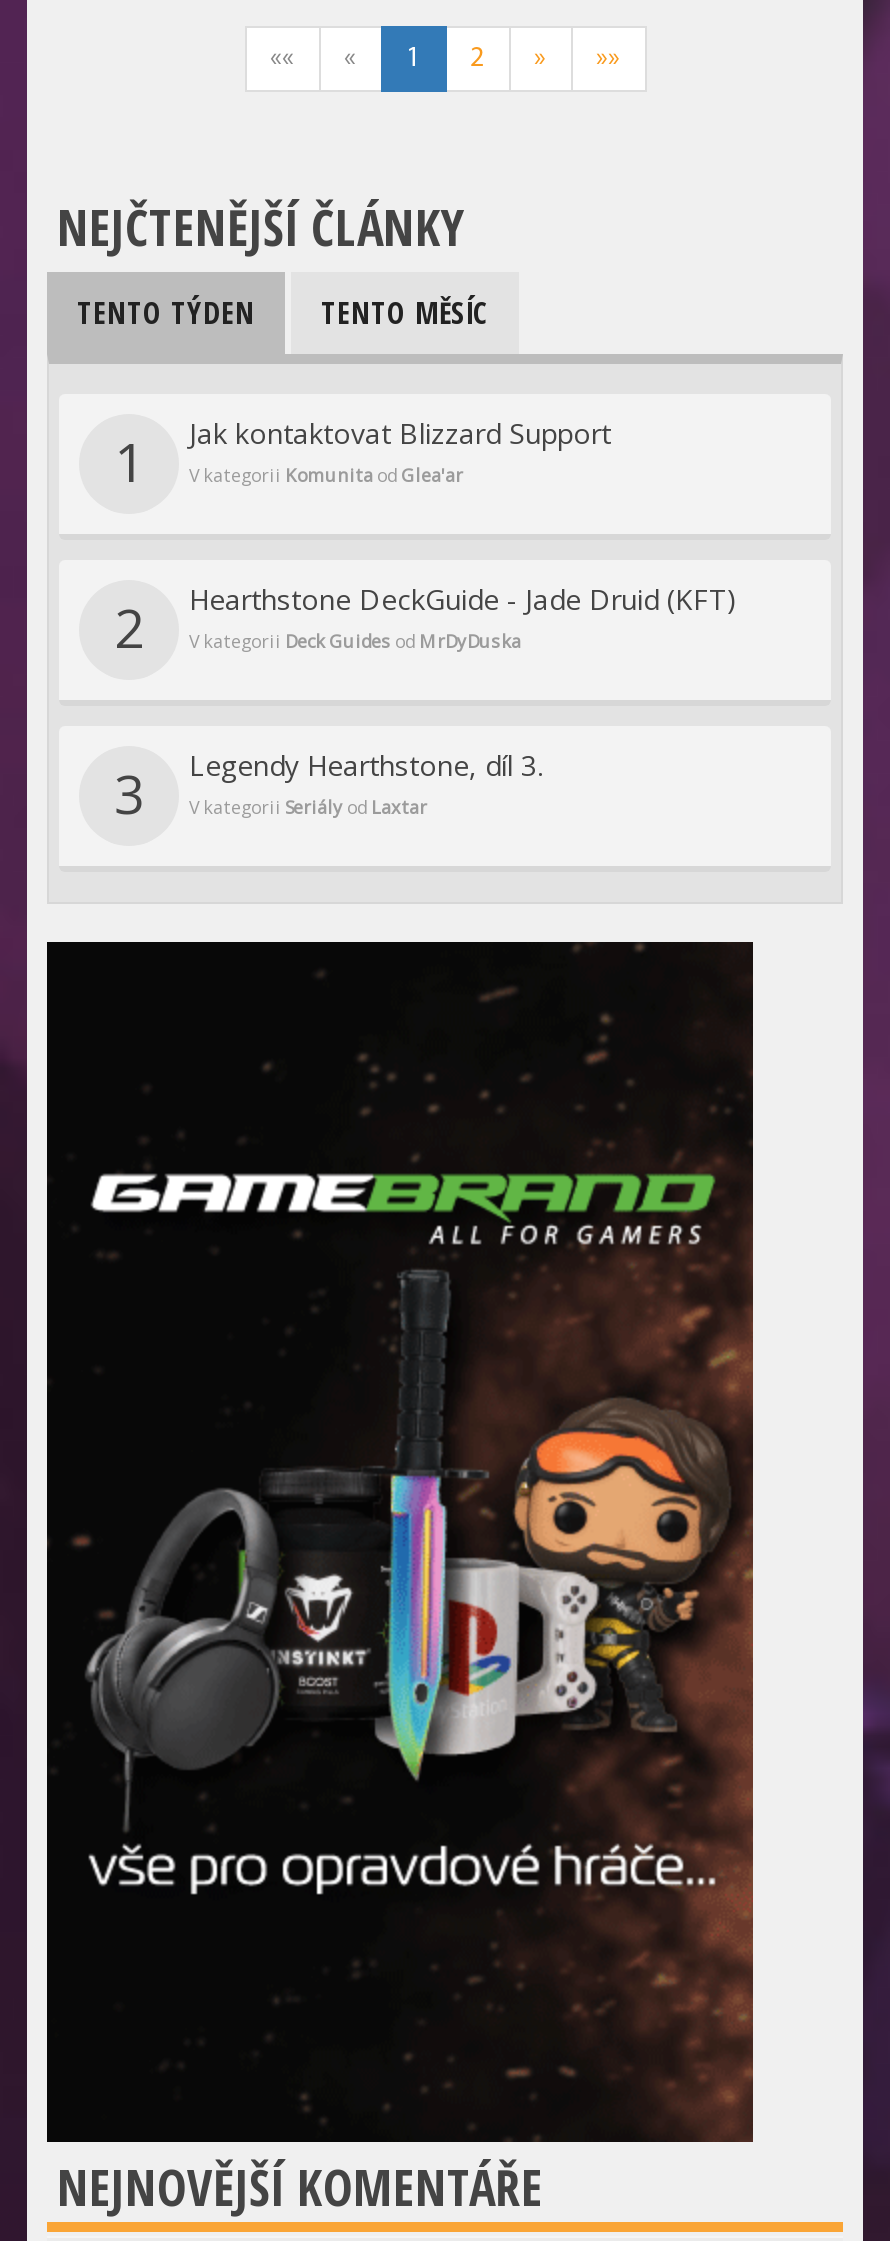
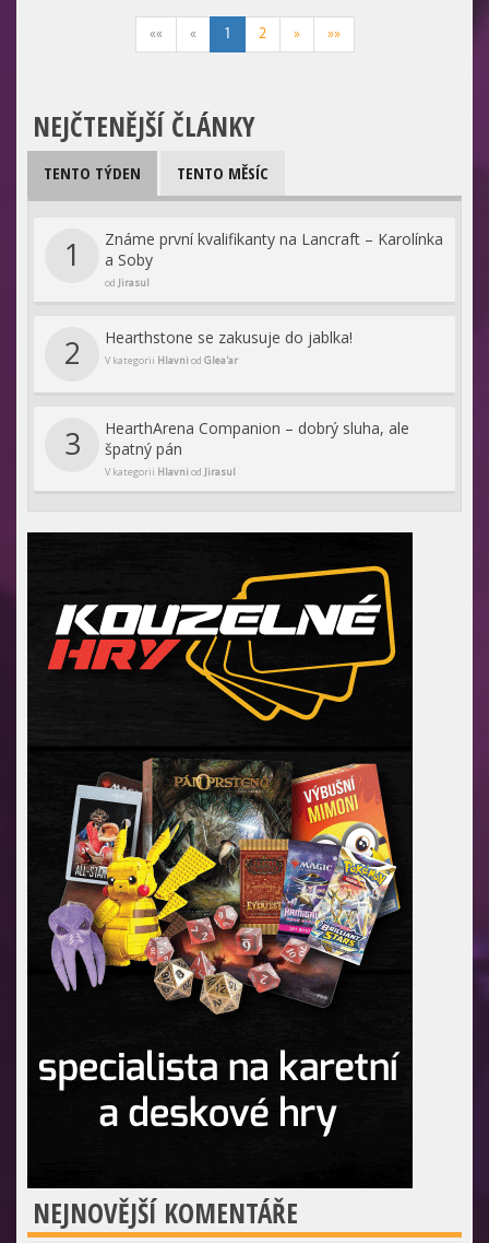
[189,414,611,488] Jak kontaktovat Blizzard Support | V kategorii Komunita od Glea'ar -> [105,228,443,290] Známe první kvalifikanty na Lancraft – Karolínka | a Soby | od Jirasul
[189,580,737,654] Hearthstone DeckGuide - Jade Druid (KFT) | V kategorii Deck Guides od MrDyDuska -> [105,327,353,367] Hearthstone se zakusuje do jablka! | V kategorii Hlavni od Glea'ar
[189,746,543,820] Legendy Hearthstone, díl 3. | V kategorii Seriály od Laxtar -> [105,418,409,479] HearthArena Companion – dobrý sluha, ale | špatný pán | V kategorii Hlavni od Jirasul
[71,988,755,2142] [image] -> [38,565,414,1188] [image]

